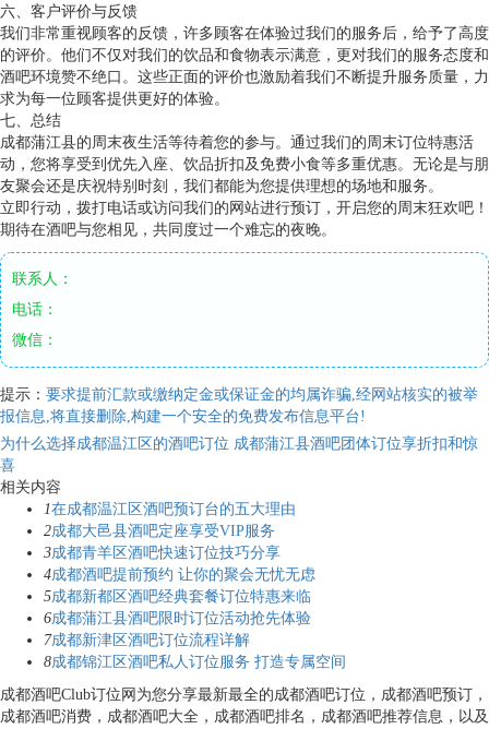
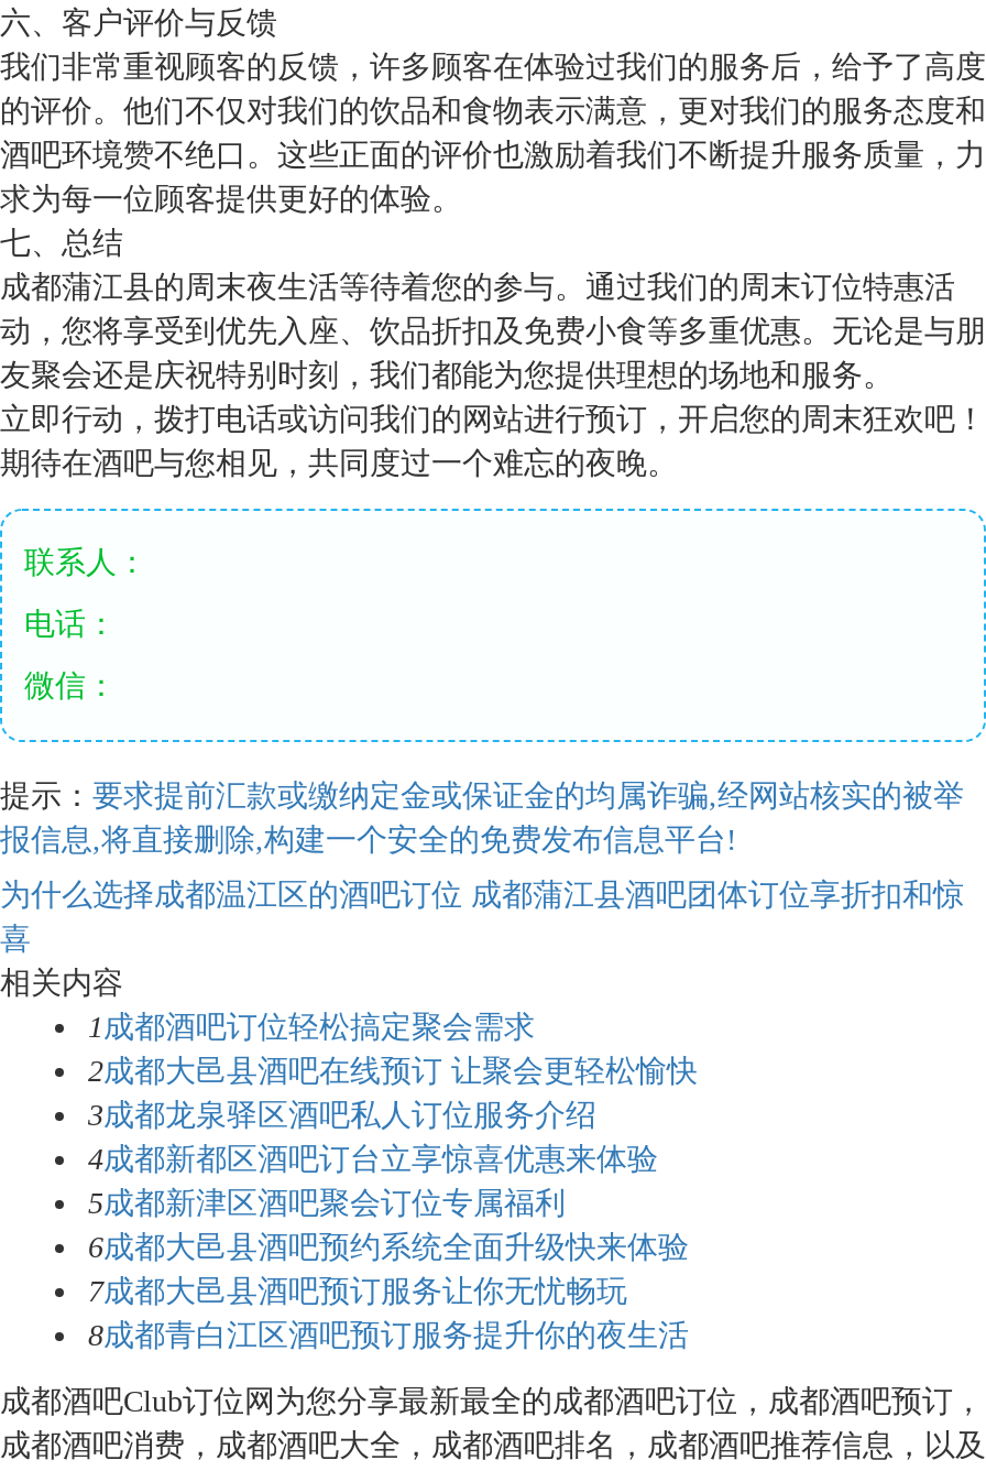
[44,501,346,670] 1在成都温江区酒吧预订台的五大理由 | 2成都大邑县酒吧定座享受VIP服务 | 3成都青羊区酒吧快速订位技巧分享 | 4成都酒吧提前预约 让你的聚会无忧无虑 | 5成都新都区酒吧经典套餐订位特惠来临 | 6成都蒲江县酒吧限时订位活动抢先体验 | 7成都新津区酒吧订位流程详解 | 8成都锦江区酒吧私人订位服务 打造专属空间 -> [88,1011,698,1352] 1成都酒吧订位轻松搞定聚会需求 | 2成都大邑县酒吧在线预订 让聚会更轻松愉快 | 3成都龙泉驿区酒吧私人订位服务介绍 | 4成都新都区酒吧订台立享惊喜优惠来体验 | 5成都新津区酒吧聚会订位专属福利 | 6成都大邑县酒吧预约系统全面升级快来体验 | 7成都大邑县酒吧预订服务让你无忧畅玩 | 8成都青白江区酒吧预订服务提升你的夜生活

